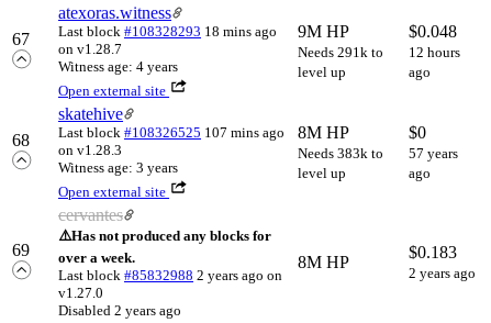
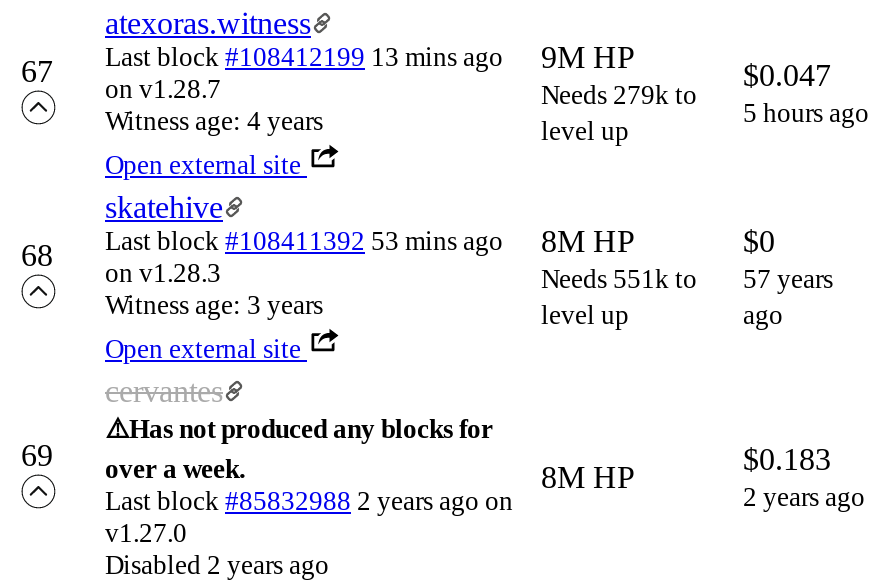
[58,23,277,40] Last block #108328293 18 mins ago -> [105,43,503,73] Last block #108412199 13 mins ago
[409,22,460,81] $0.048 | 12 hours | ago -> [743,59,869,129] $0.047 | 5 hours ago
[298,44,383,61] Needs 291k to -> [541,81,697,111] Needs 279k to
[58,124,284,141] Last block #108326525 107 mins ago -> [105,227,503,257] Last block #108411392 53 mins ago
[298,145,458,162] Needs 383k to 57 years -> [541,265,833,295] Needs 551k to 57 years

